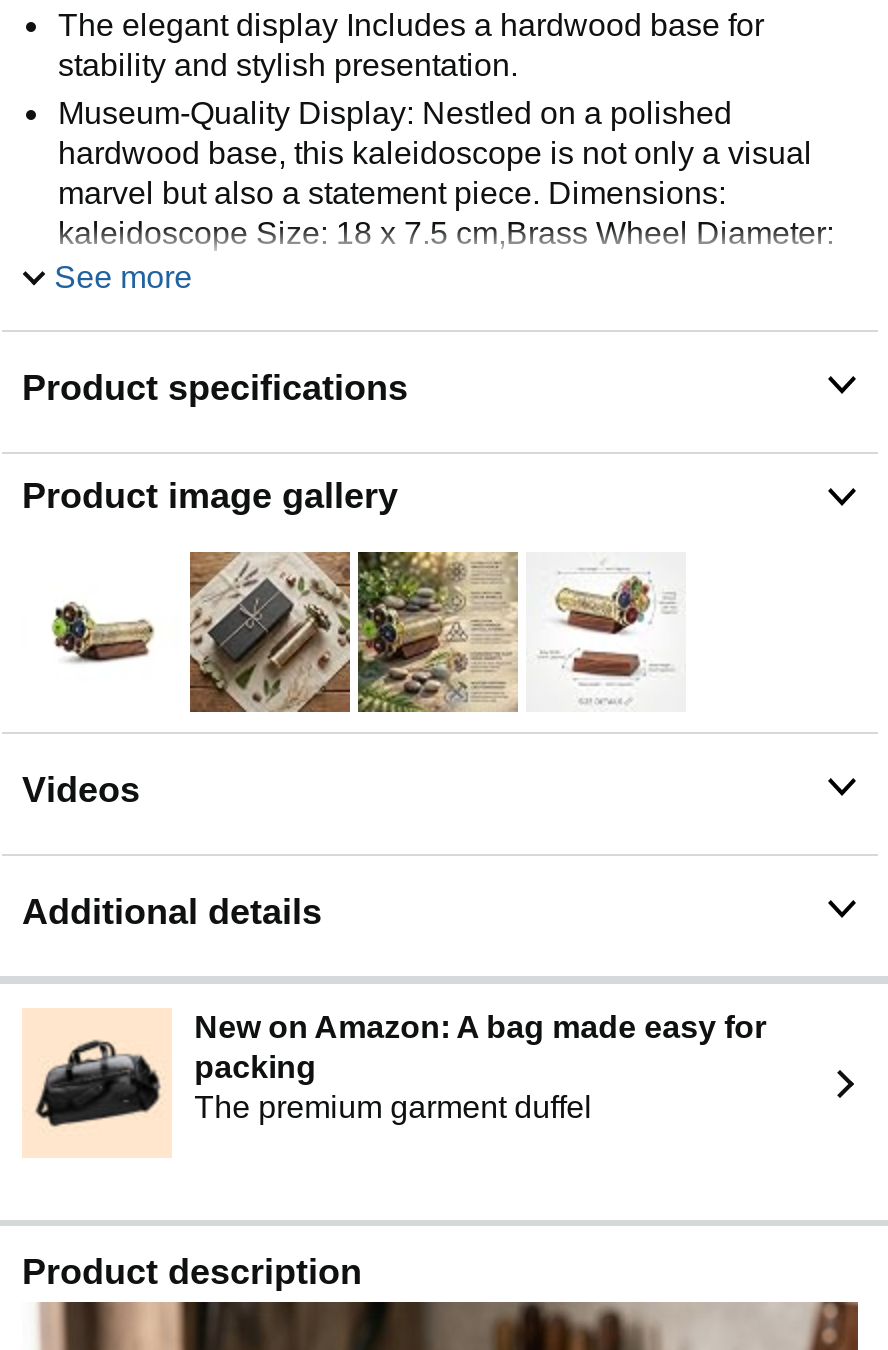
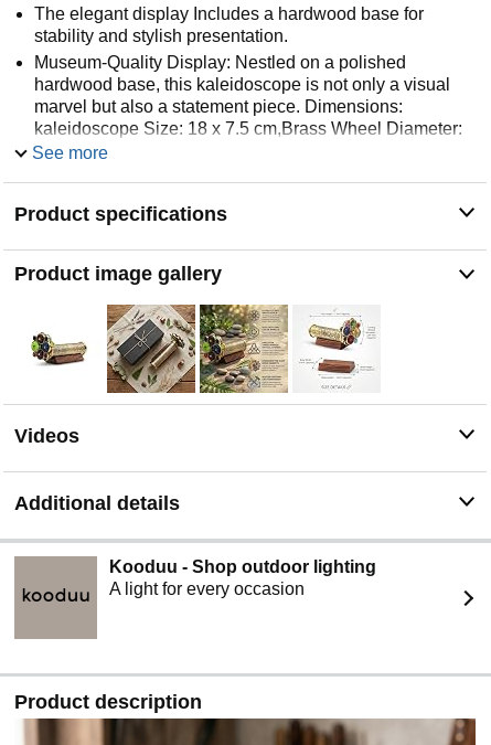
[24,1010,766,1156] [image] | New on Amazon: A bag made easy for | packing | The premium garment duffel -> [14,556,376,639] [image] | Kooduu - Shop outdoor lighting | A light for every occasion

